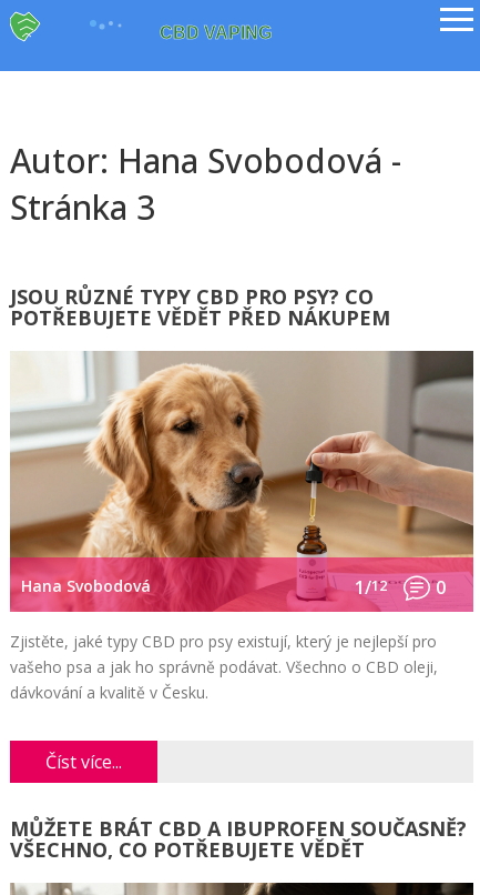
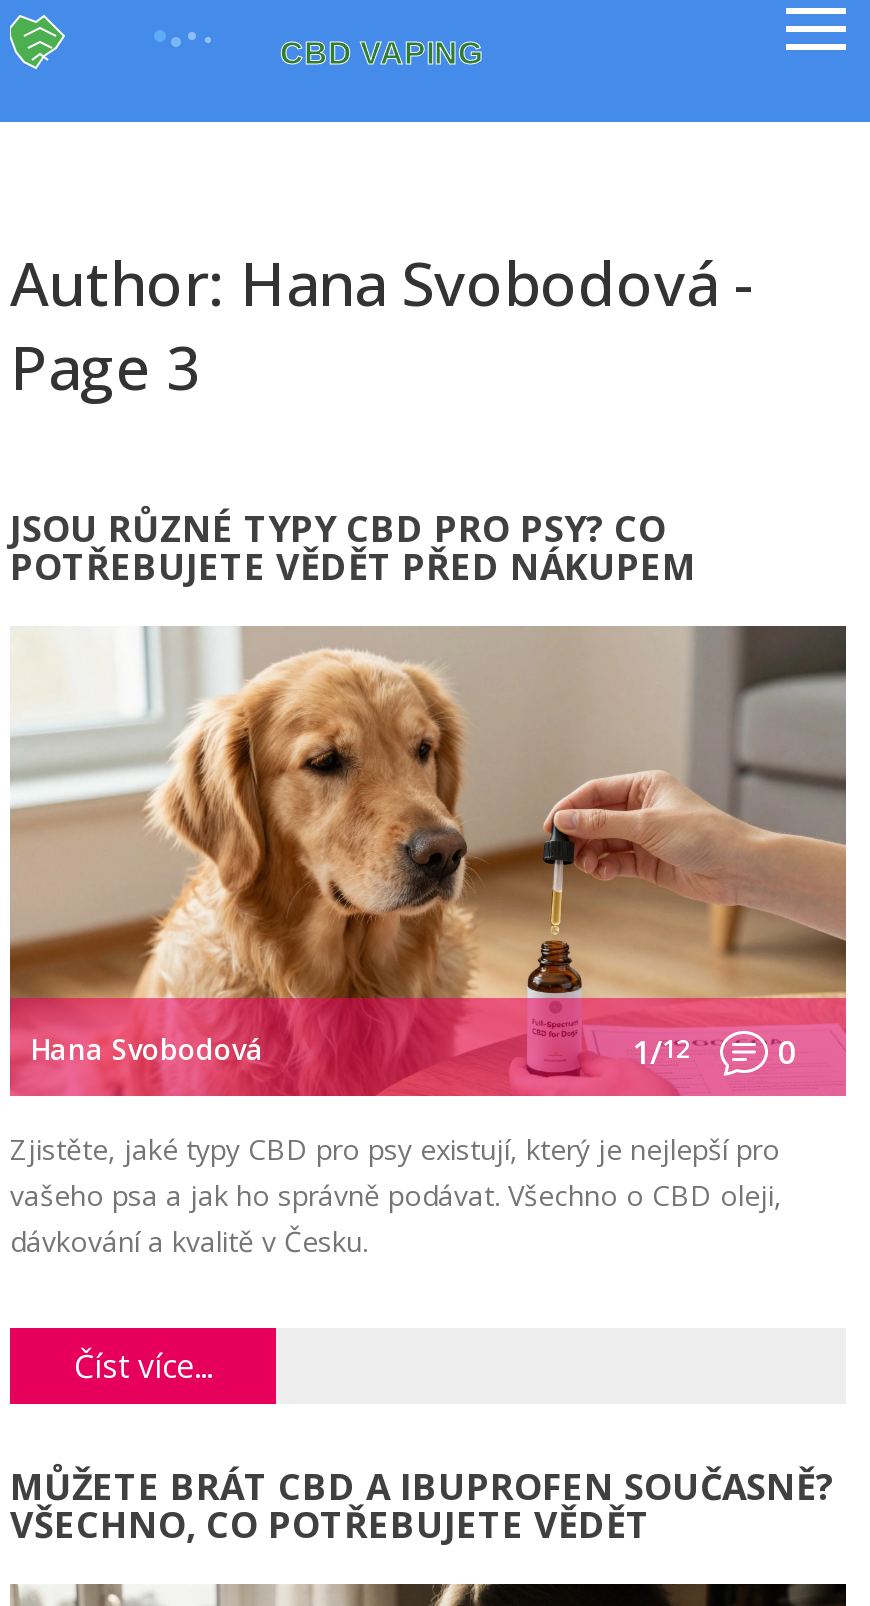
[10,138,401,230] Autor: Hana Svobodová - | Stránka 3 -> [10,242,752,408] Author: Hana Svobodová - | Page 3

